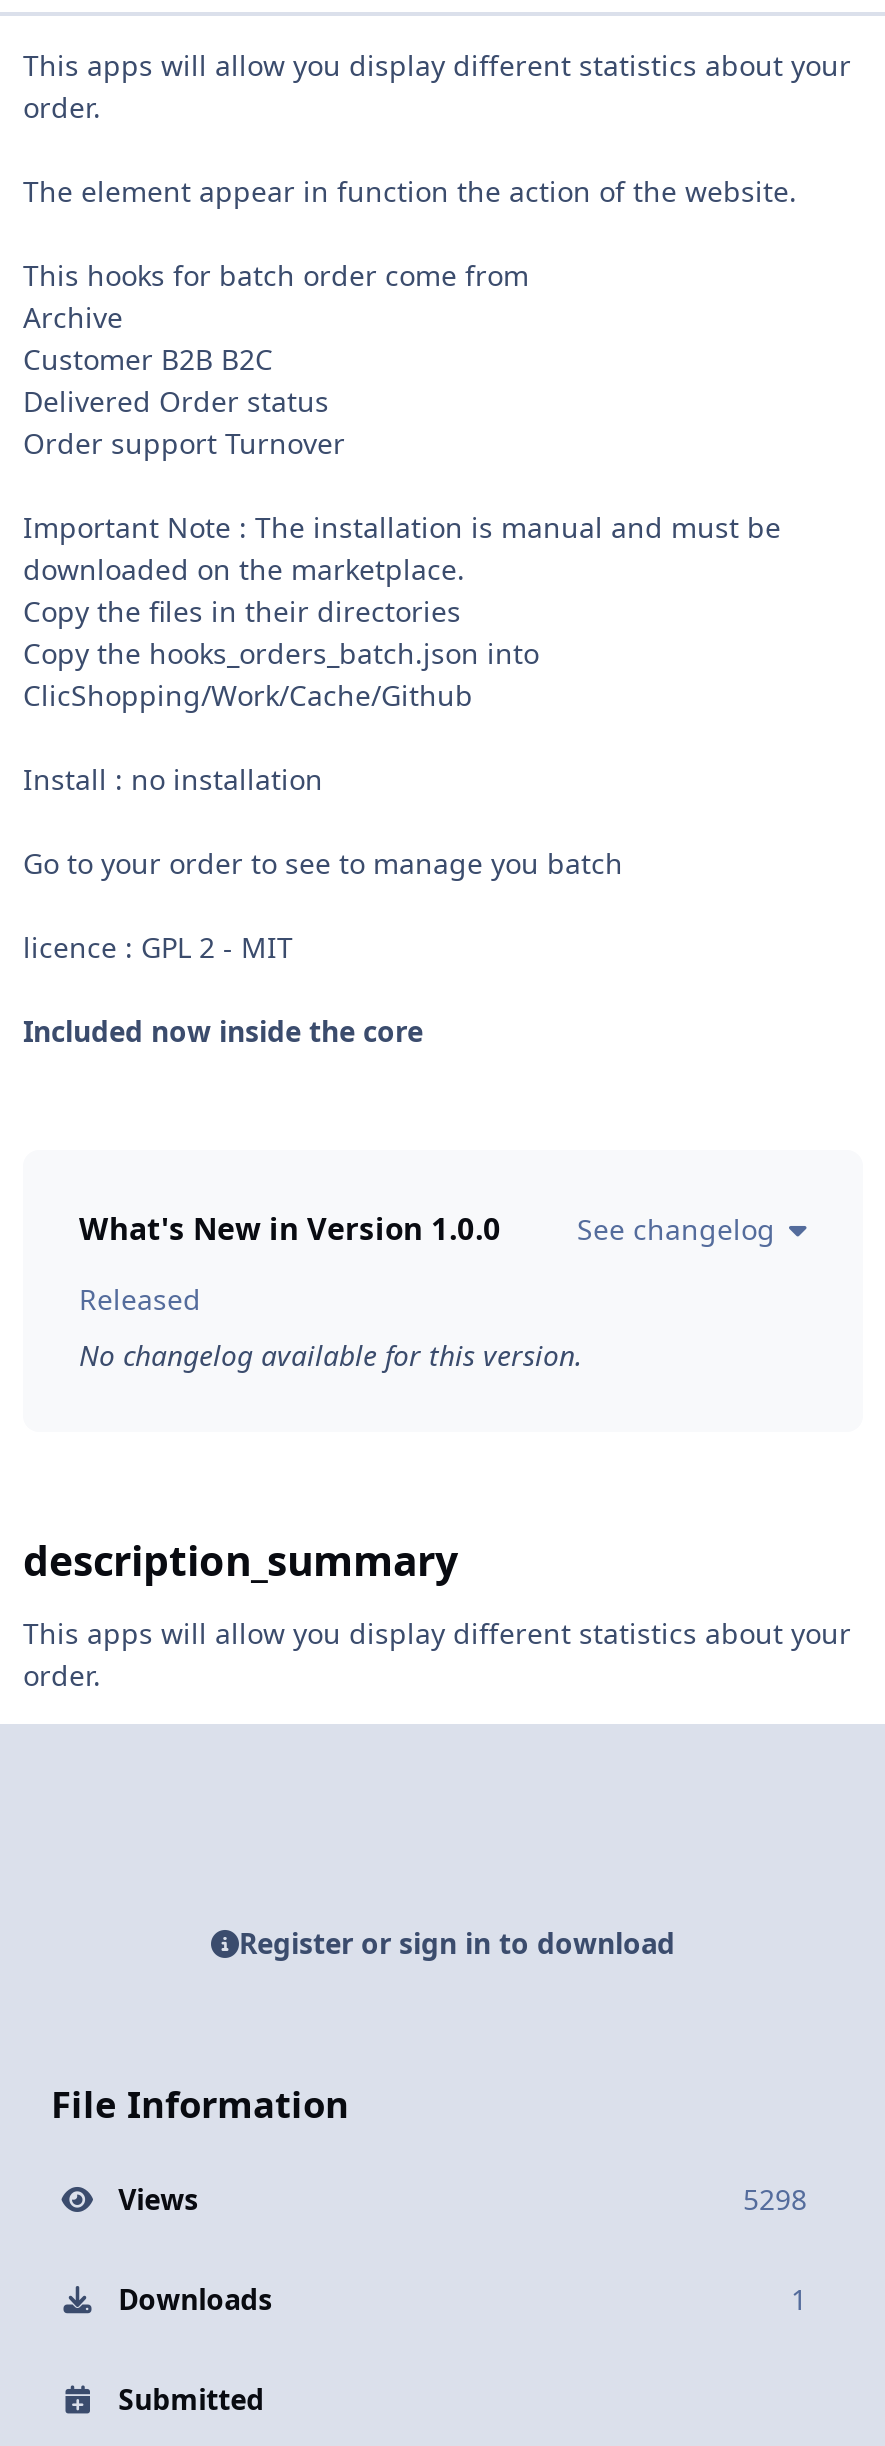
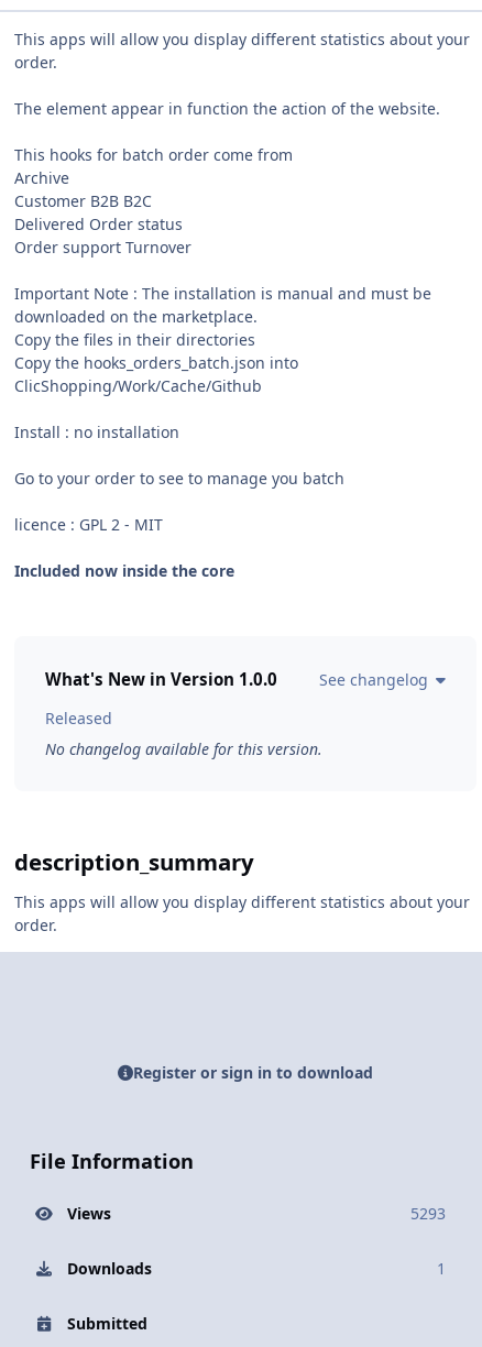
[743,2180,807,2218] 5298 -> [410,1203,446,1224] 5293

